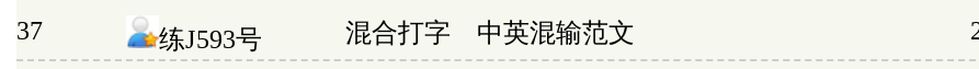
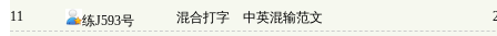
[16,15,43,46] 37 -> [10,9,23,24] 11

